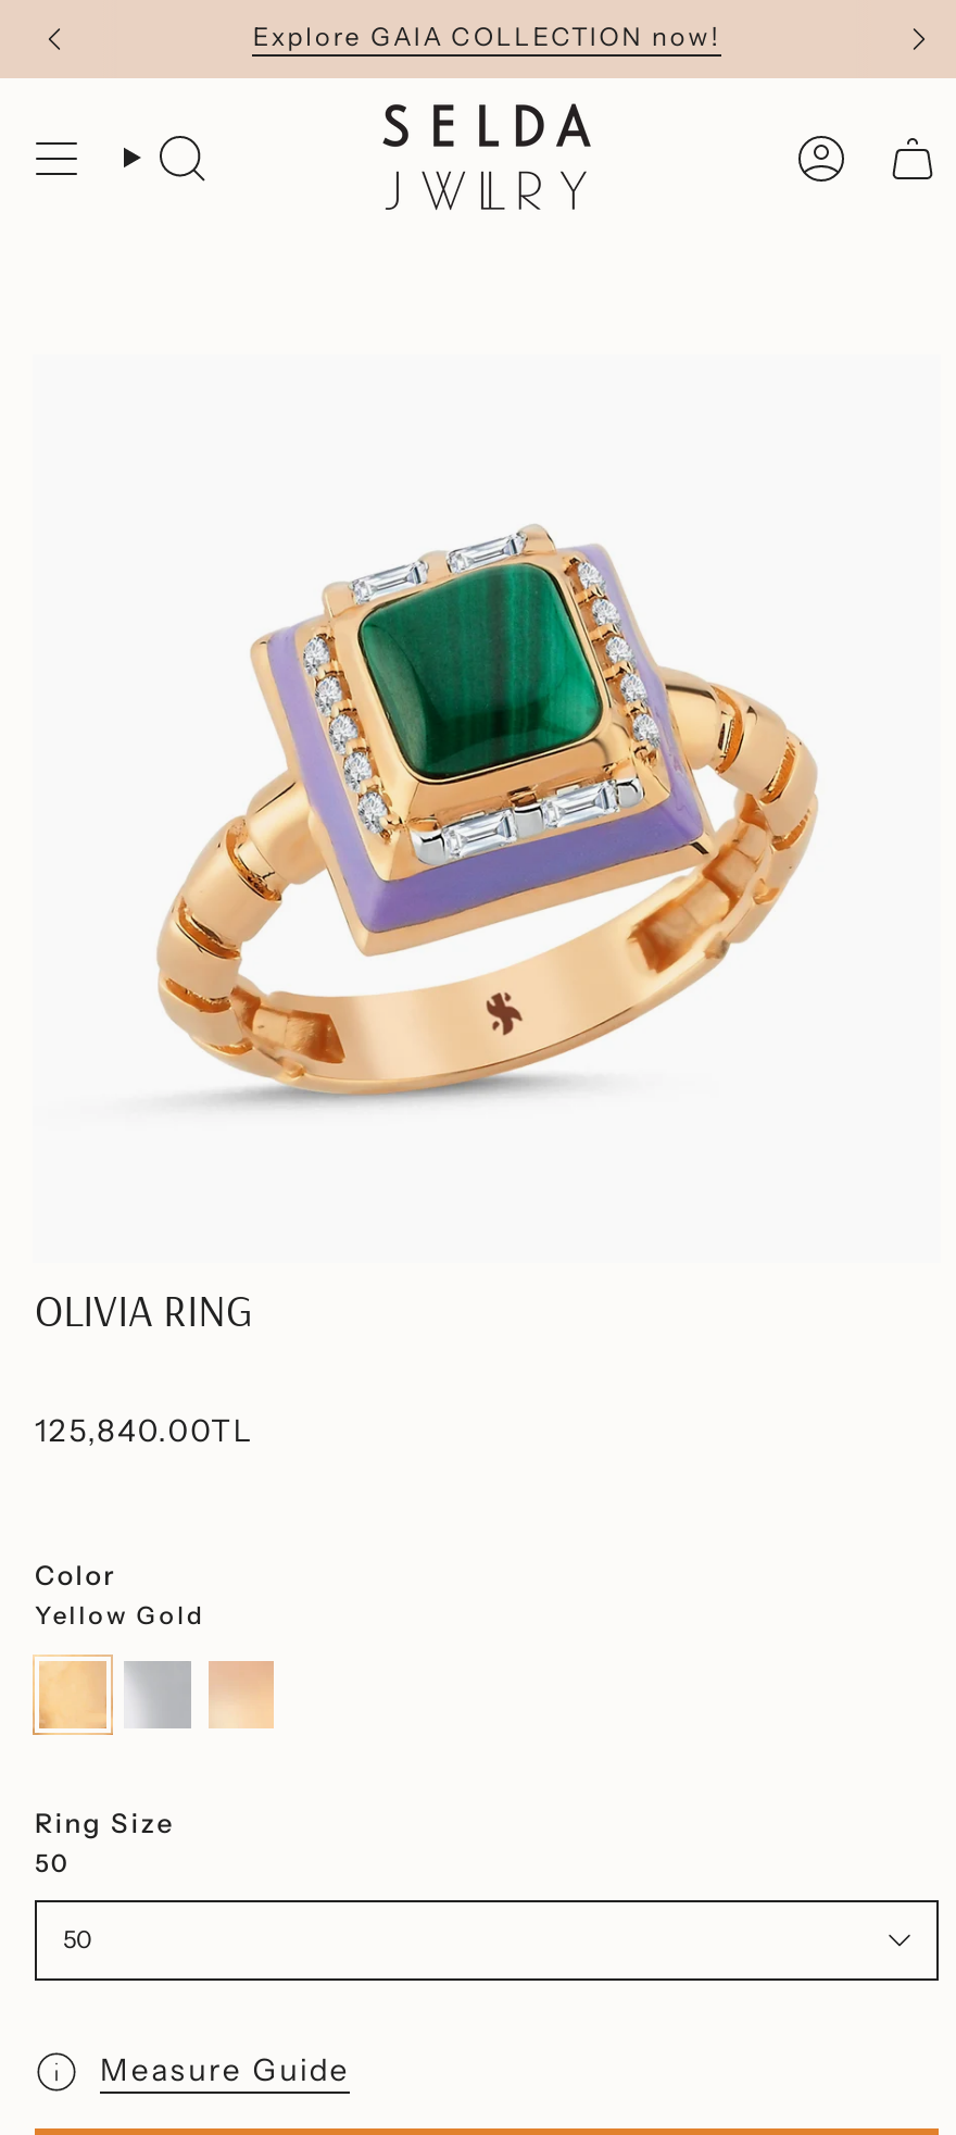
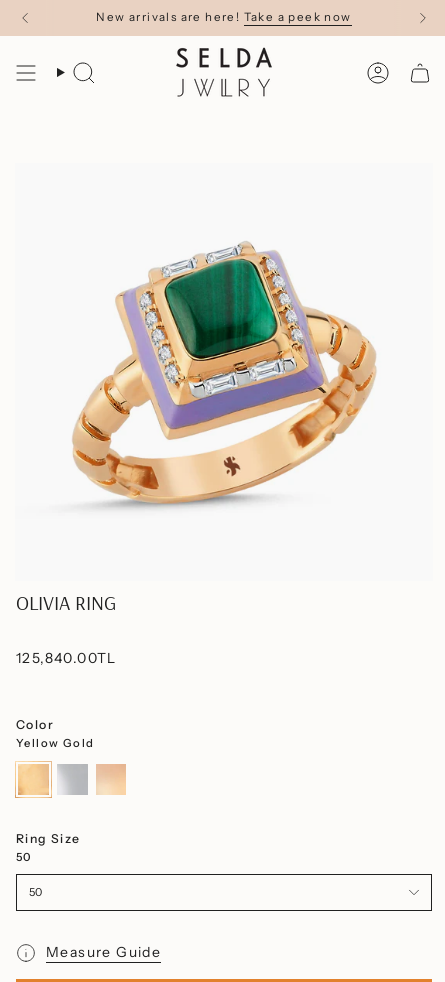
[253,22,720,52] Explore GAIA COLLECTION now! -> [96,10,352,24] New arrivals are here! Take a peek now

